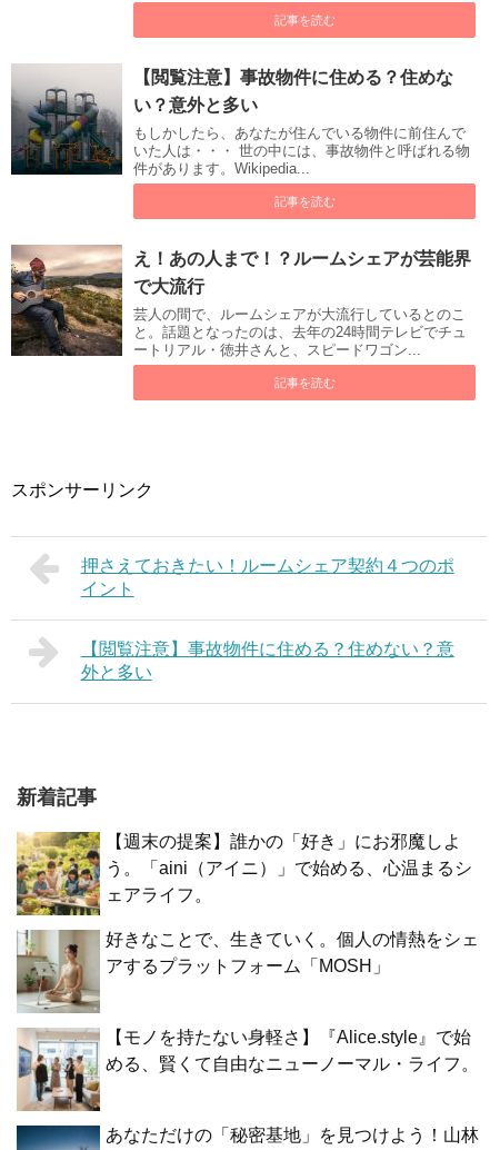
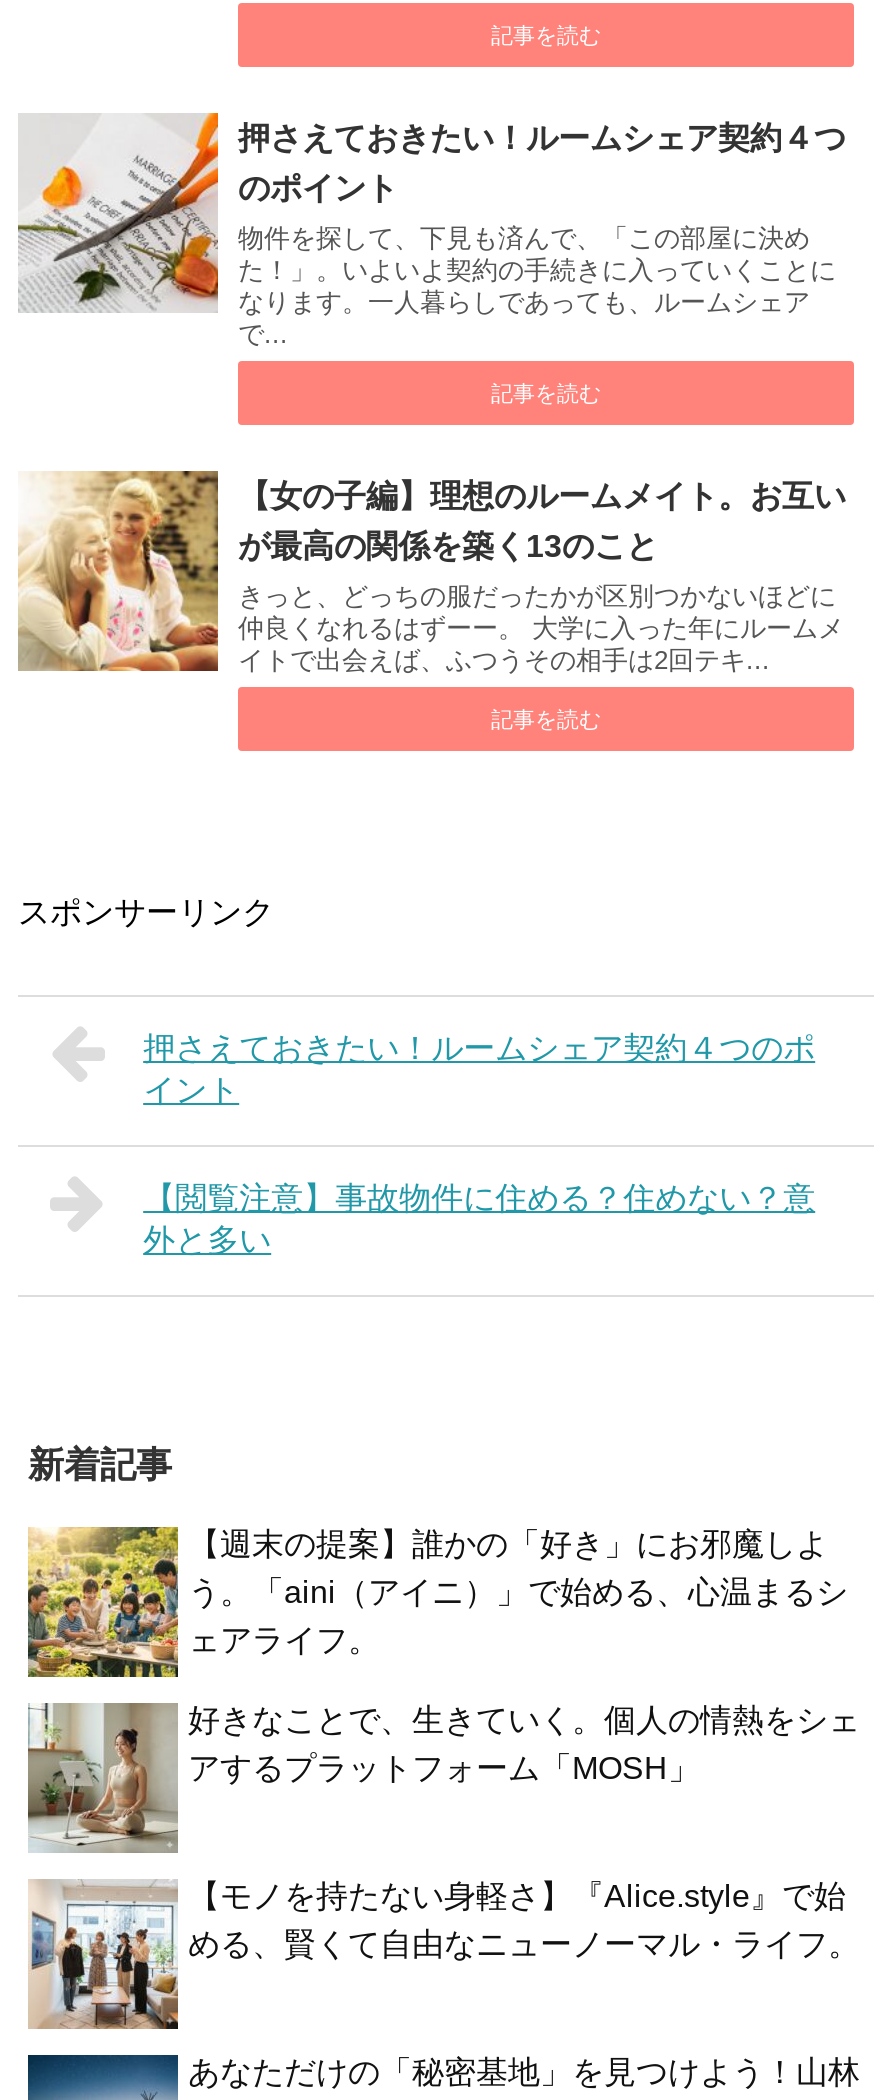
[10,65,453,176] [image] | 【閲覧注意】事故物件に住める？住めな -> [18,112,846,314] [image] | 押さえておきたい！ルームシェア契約４つ
[133,96,258,114] い？意外と多い -> [238,172,398,206] のポイント
[133,124,470,177] もしかしたら、あなたが住んでいる物件に前住んで | いた人は・・・ 世の中には、事故物件と呼ばれる物 | 件があります。Wikipedia... -> [238,224,836,350] 物件を探して、下見も済んで、「この部屋に決め | た！」。いよいよ契約の手続きに入っていくことに | なります。一人暮らしであっても、ルームシェア | で...
[10,245,471,357] [image] | え！あの人まで！？ルームシェアが芸能界 -> [16,470,846,674] [image] | 【女の子編】理想のルームメイト。お互い
[133,277,204,296] で大流行 -> [238,530,658,564] が最高の関係を築く13のこと
[133,306,467,358] 芸人の間で、ルームシェアが大流行しているとのこ | と。話題となったのは、去年の24時間テレビでチュ | ートリアル・徳井さんと、スピードワゴン... -> [238,582,844,676] きっと、どっちの服だったかが区別つかないほどに | 仲良くなれるはずーー。 大学に入った年にルームメ | イトで出会えば、ふつうその相手は2回テキ...

